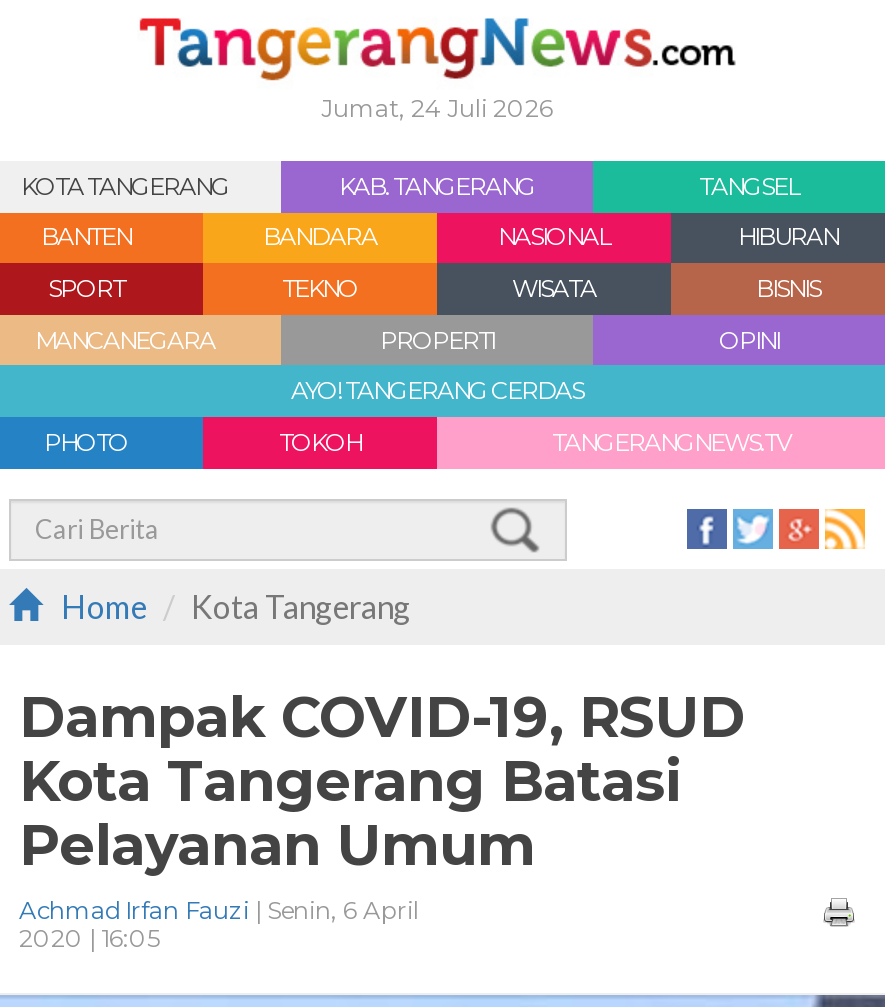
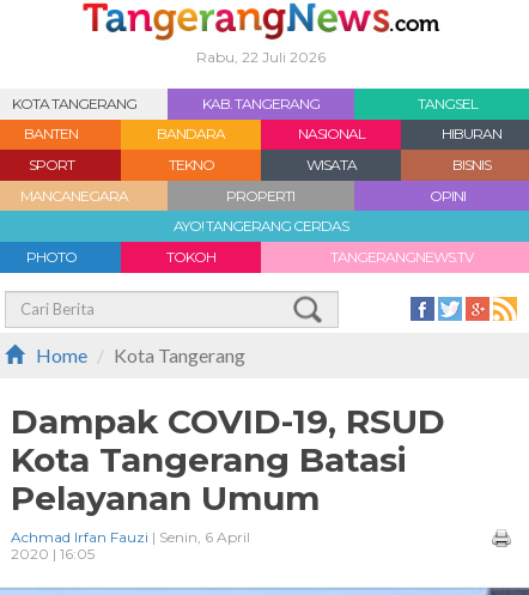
[321,93,553,123] Jumat, 24 Juli 2026 -> [196,48,326,66] Rabu, 22 Juli 2026

